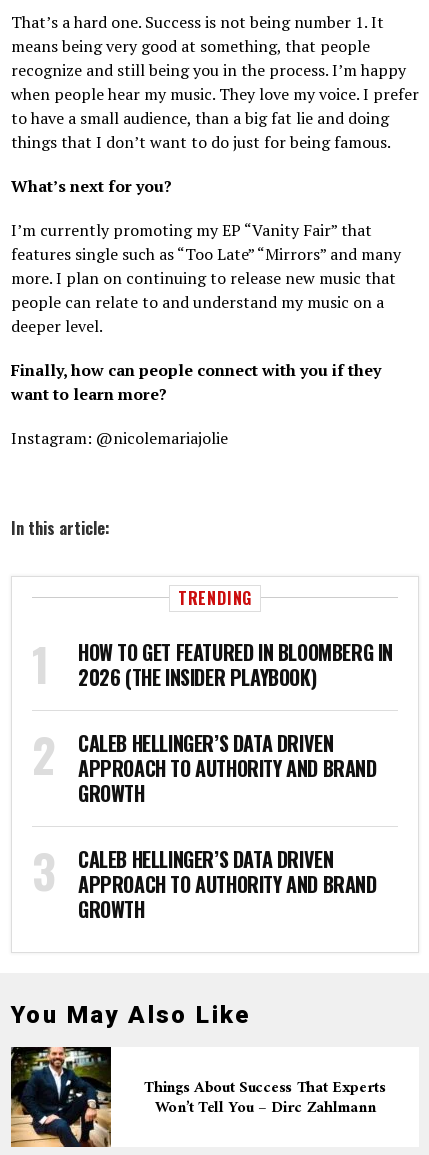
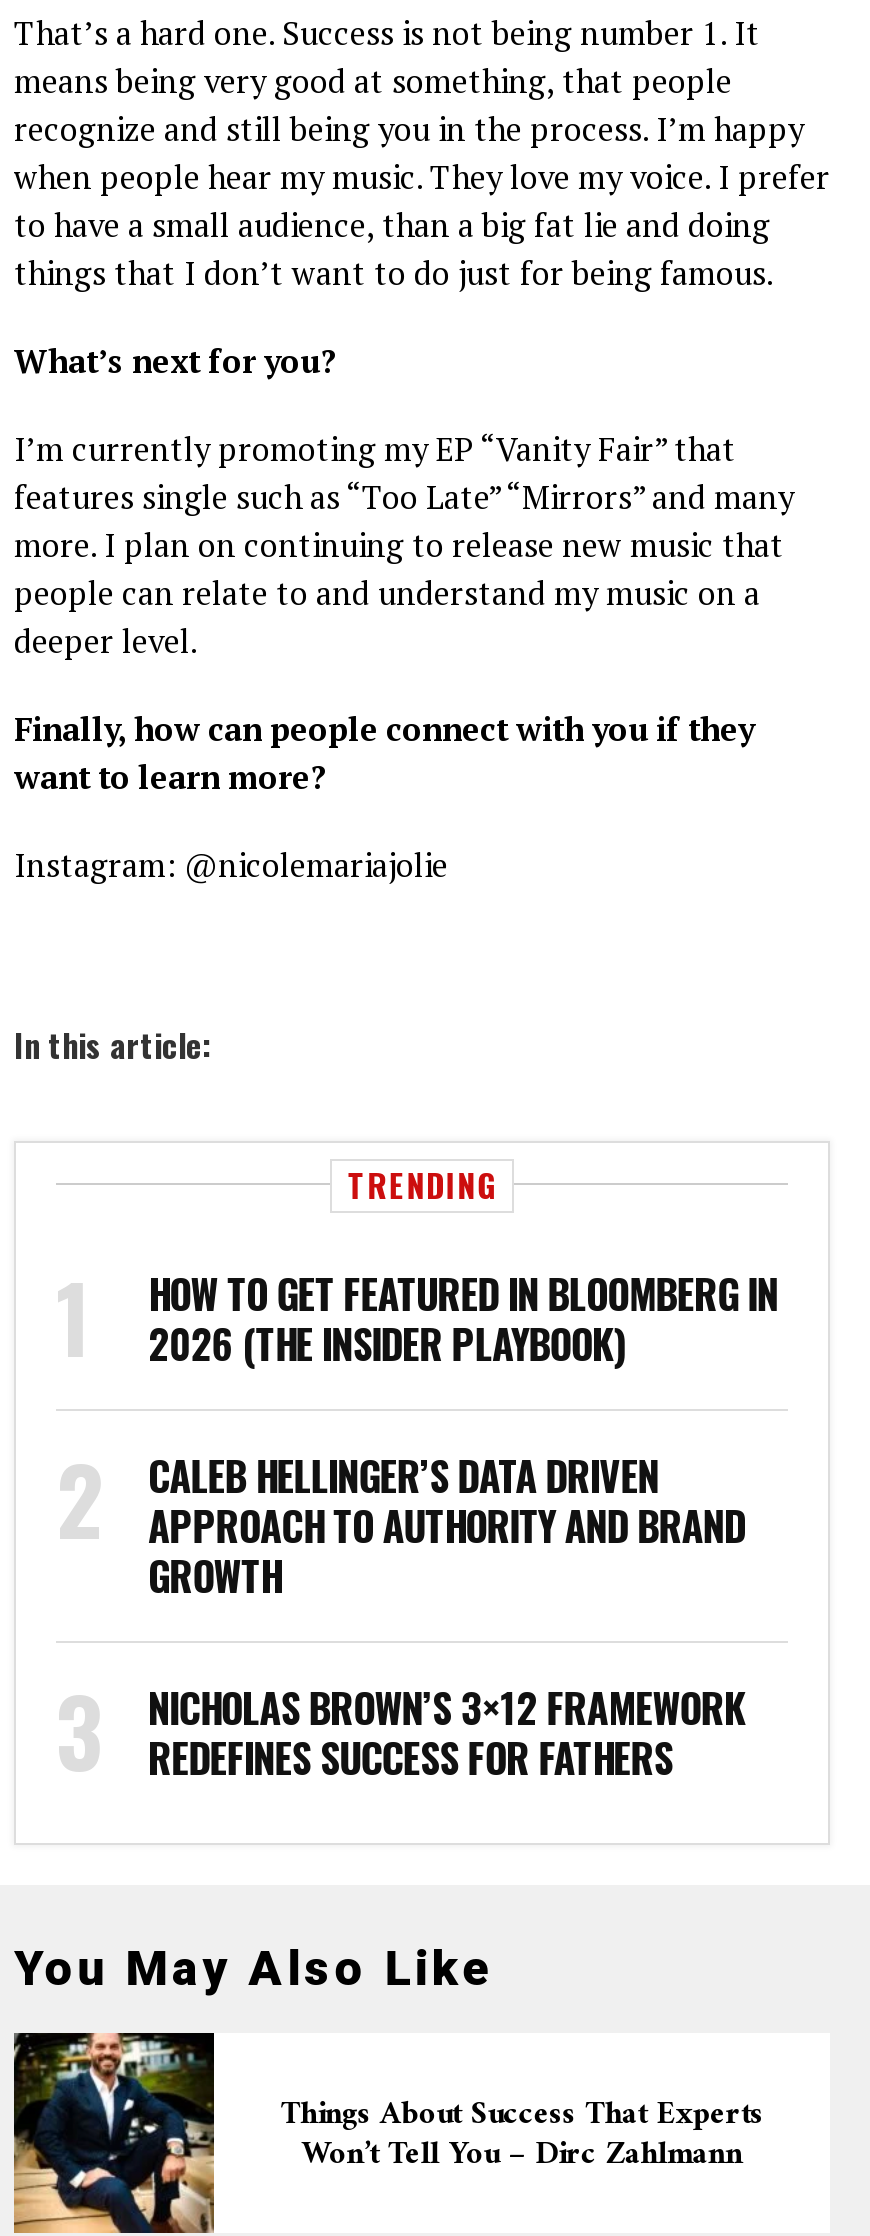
[78,844,377,924] CALEB HELLINGER’S DATA DRIVEN | APPROACH TO AUTHORITY AND BRAND | GROWTH -> [148,1678,745,1788] NICHOLAS BROWN’S 3×12 FRAMEWORK | REDEFINES SUCCESS FOR FATHERS

